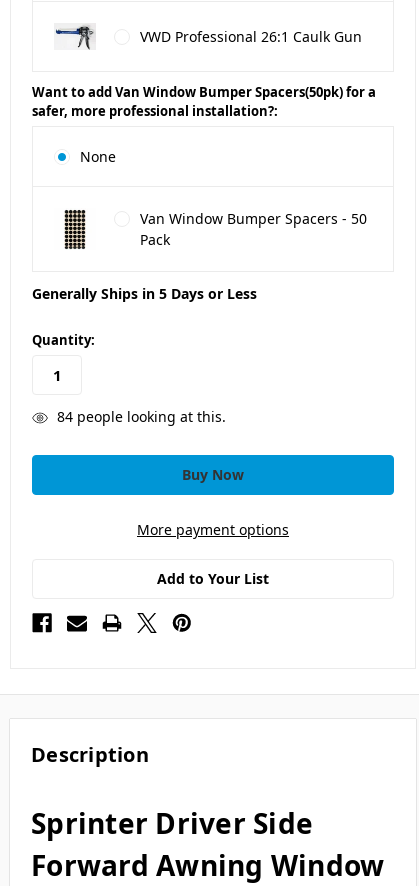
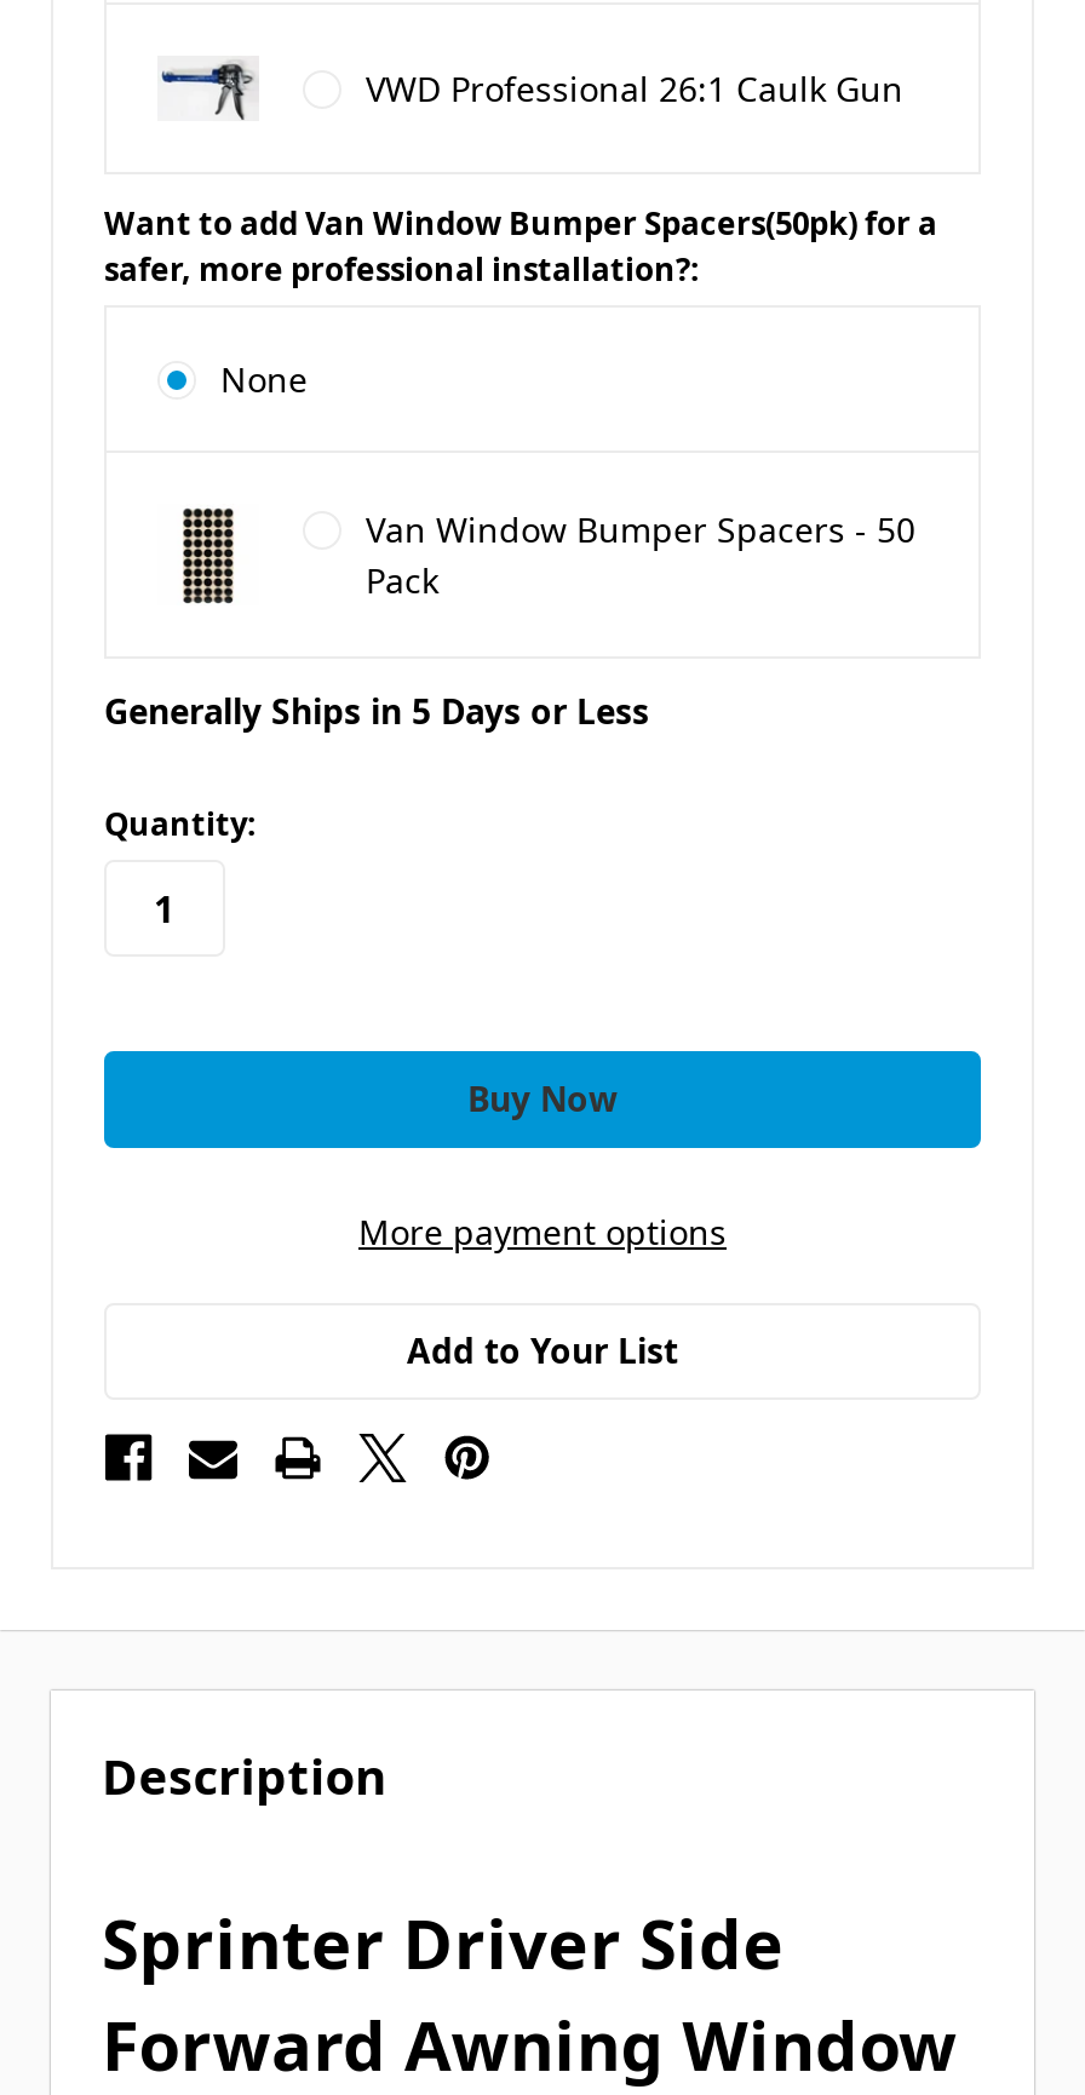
[57,407,226,426] 84 people looking at this. -> none

